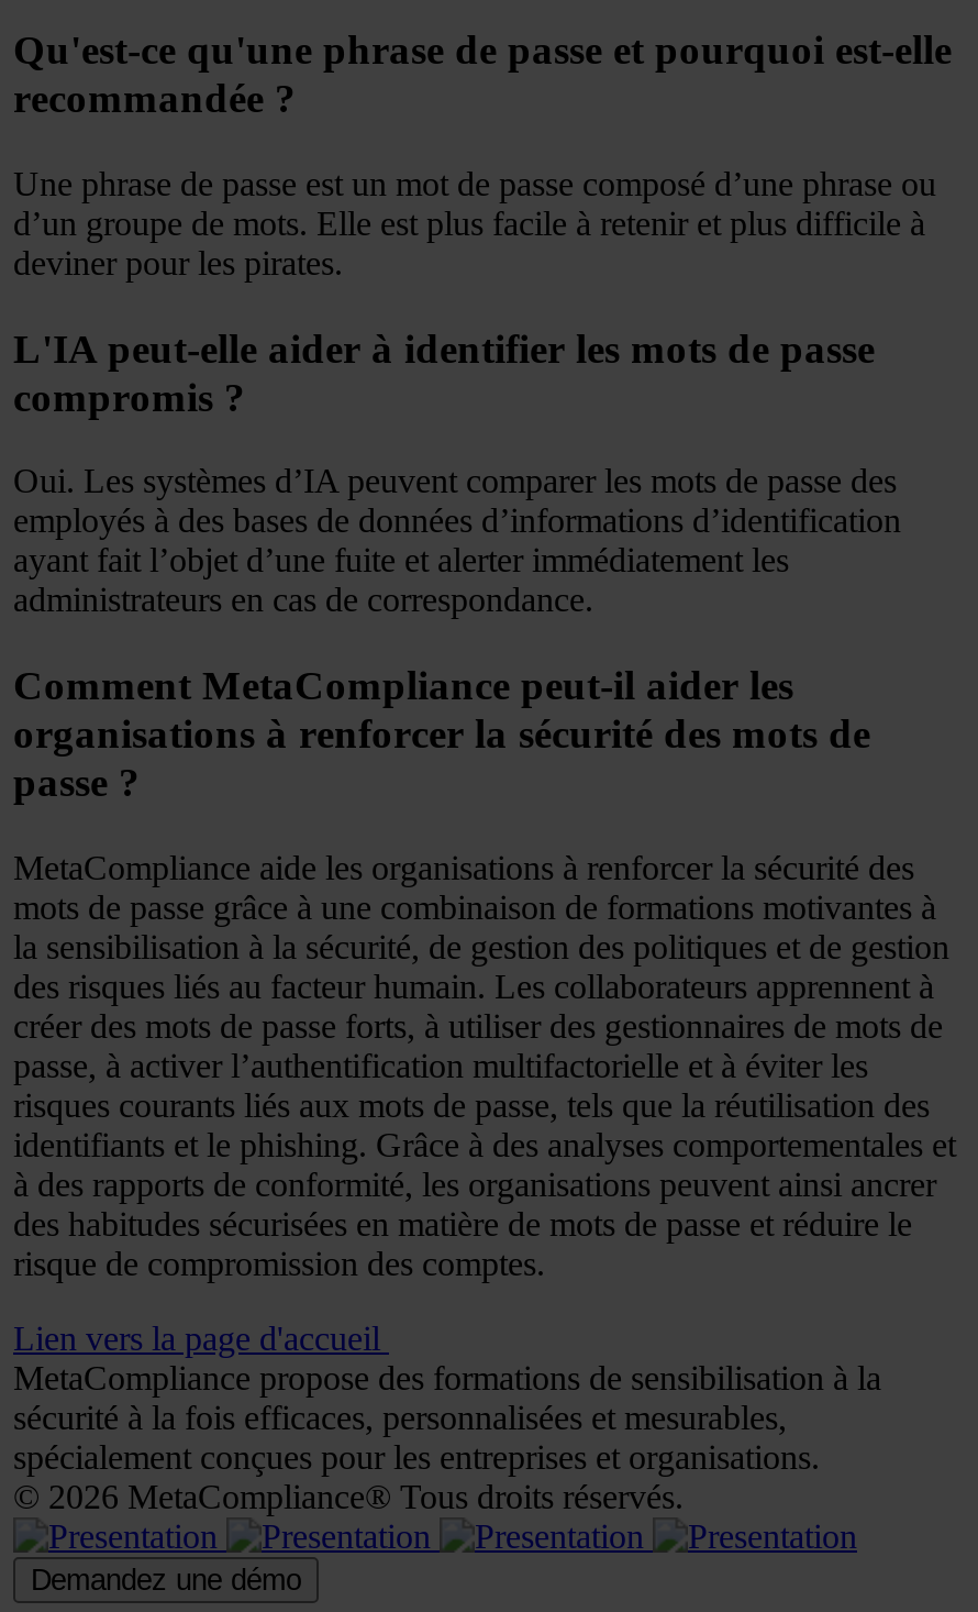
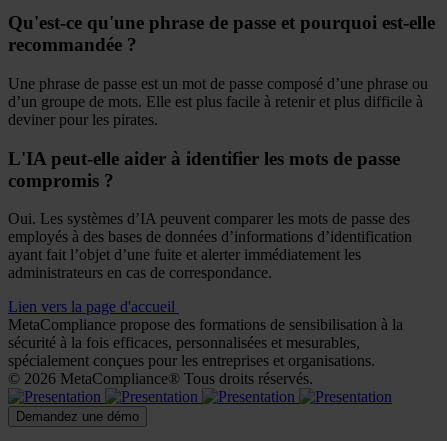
[13,662,956,1281] Comment MetaCompliance peut-il aider les | organisations à renforcer la sécurité des mots de | passe ? | MetaCompliance aide les organisations à renforcer la sécurité des | mots de passe grâce à une combinaison de formations motivantes à | la sensibilisation à la sécurité, de gestion des politiques et de gestion | des risques liés au facteur humain. Les collaborateurs apprennent à | créer des mots de passe forts, à utiliser des gestionnaires de mots de | passe, à activer l’authentification multifactorielle et à éviter les | risques courants liés aux mots de passe, tels que la réutilisation des | identifiants et le phishing. Grâce à des analyses comportementales et | à des rapports de conformité, les organisations peuvent ainsi ancrer | des habitudes sécurisées en matière de mots de passe et réduire le | risque de compromission des comptes. -> none

